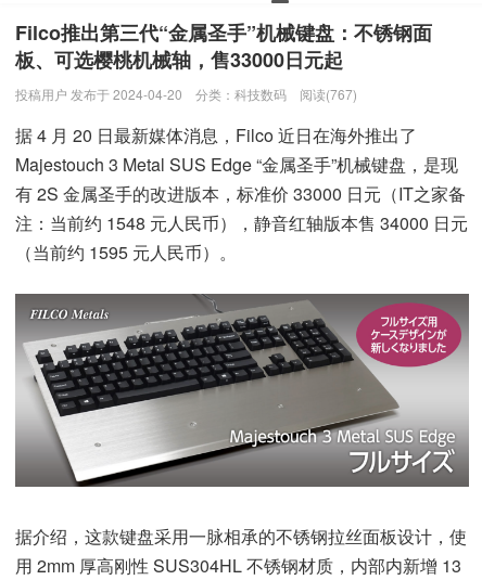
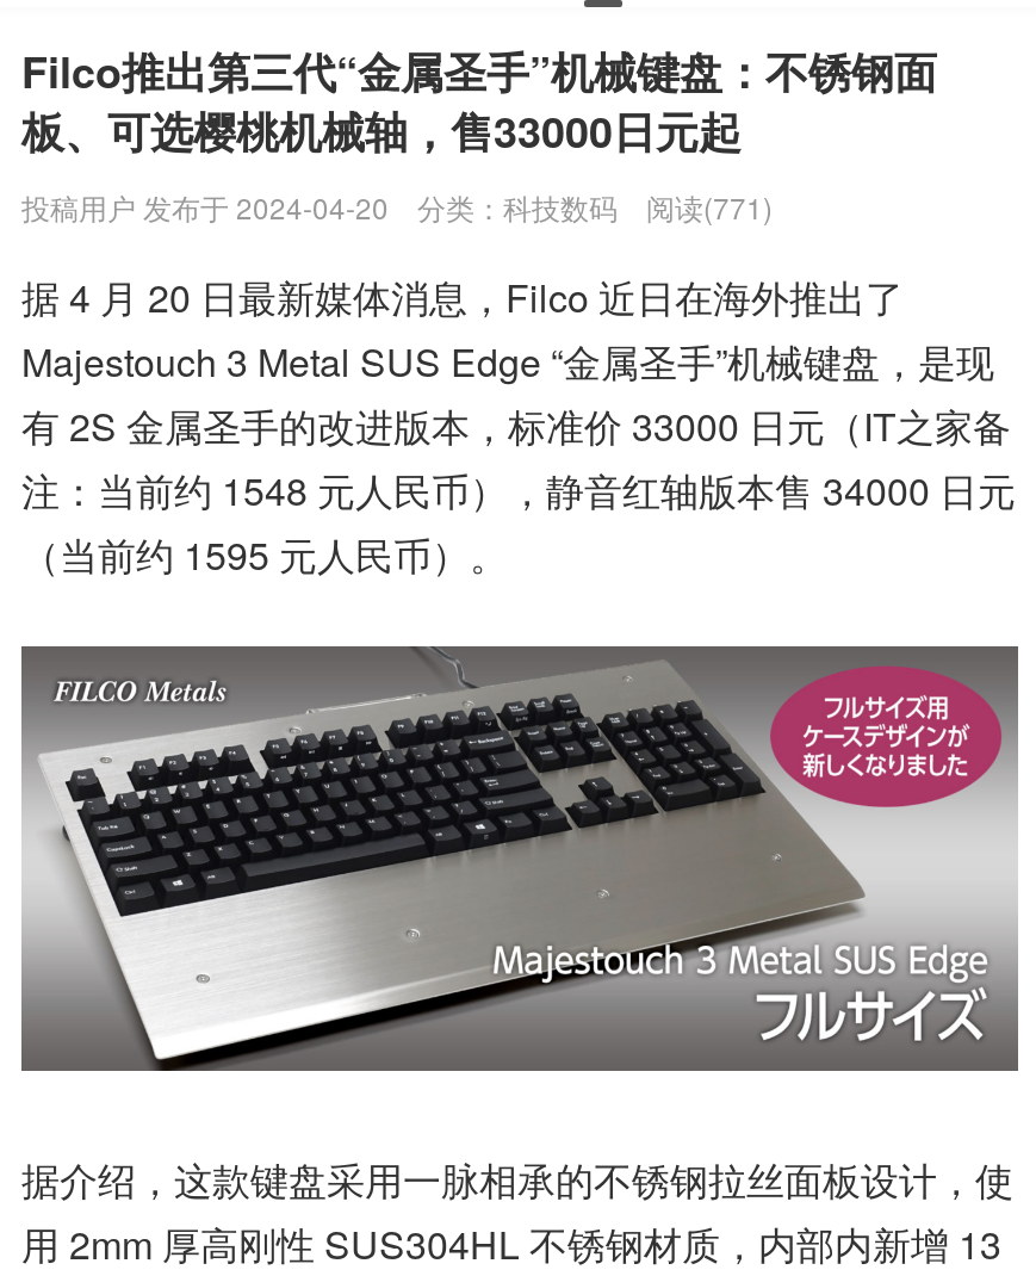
[300,85,357,103] 阅读(767) -> [646,186,773,227] 阅读(771)

